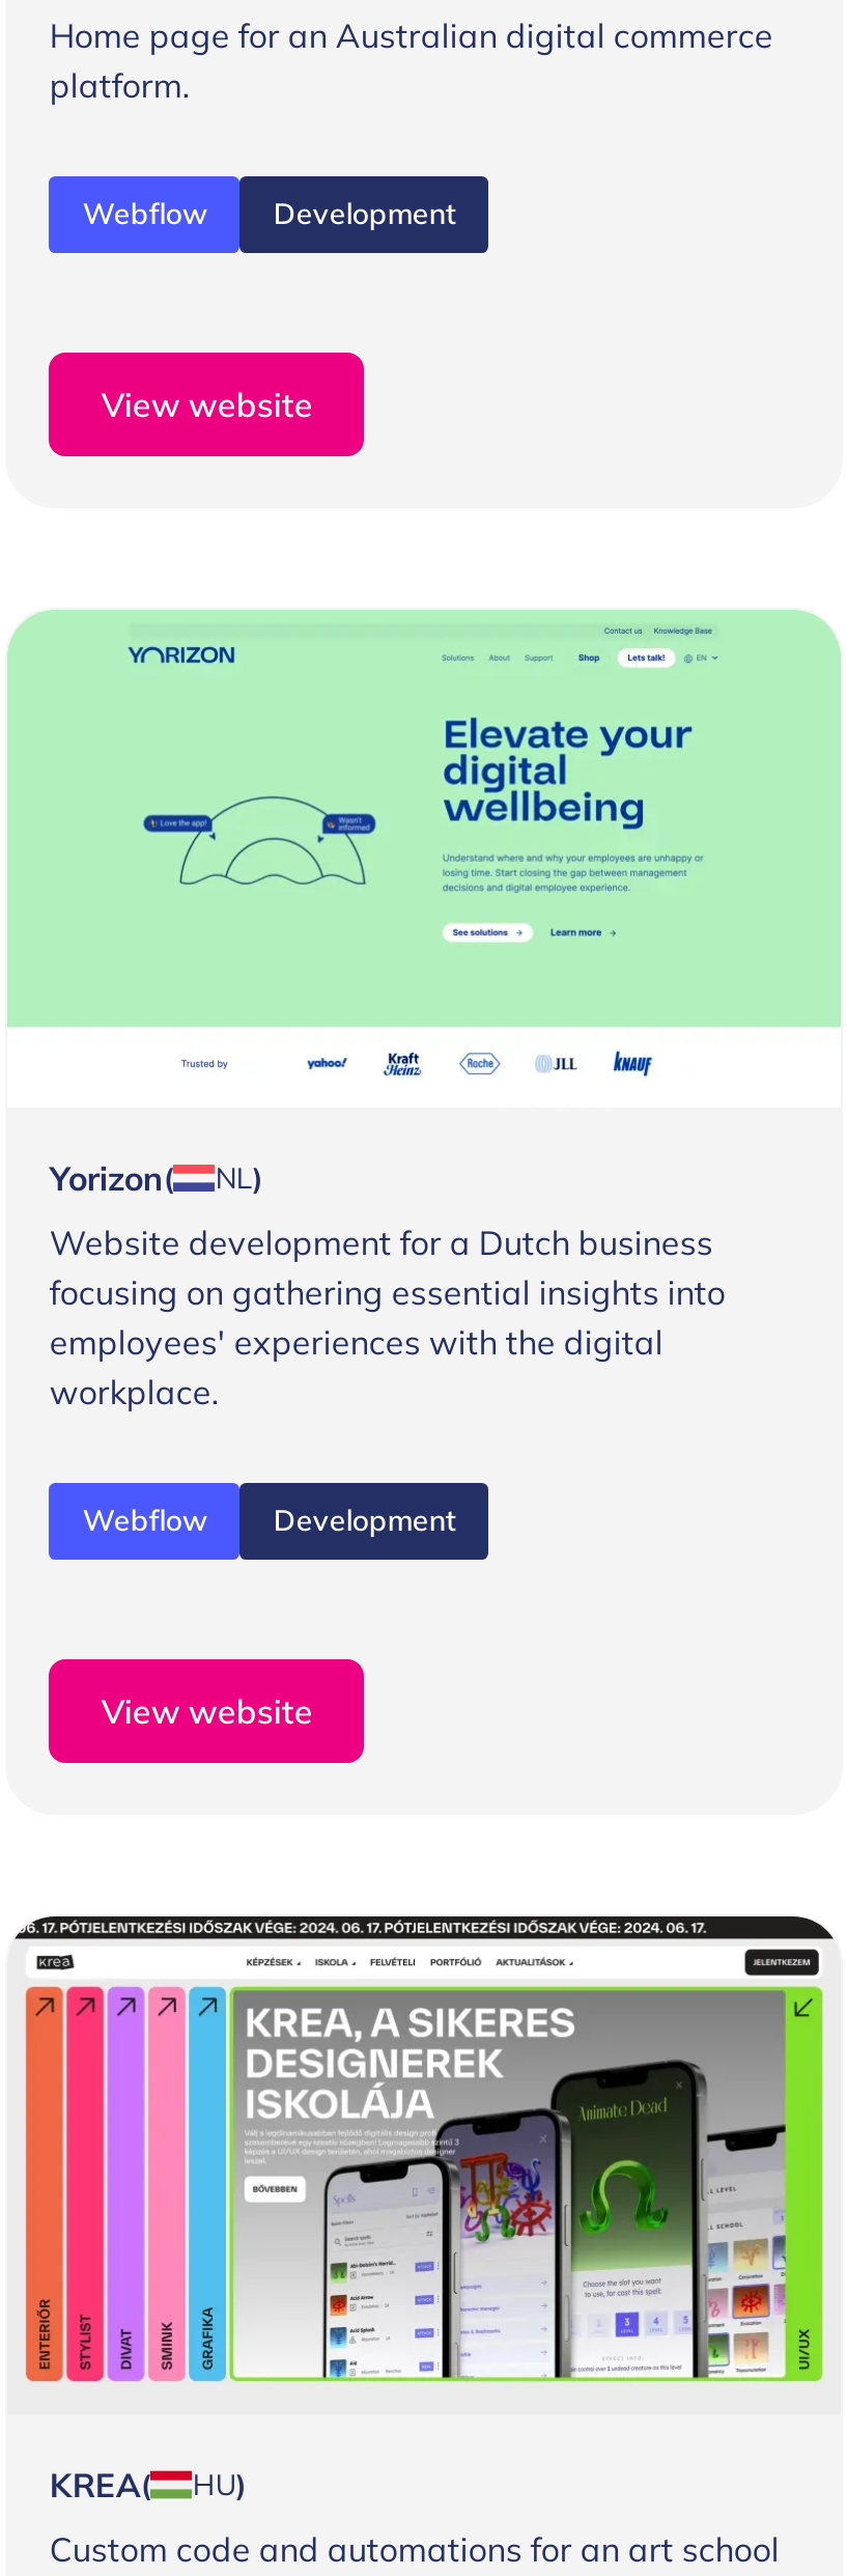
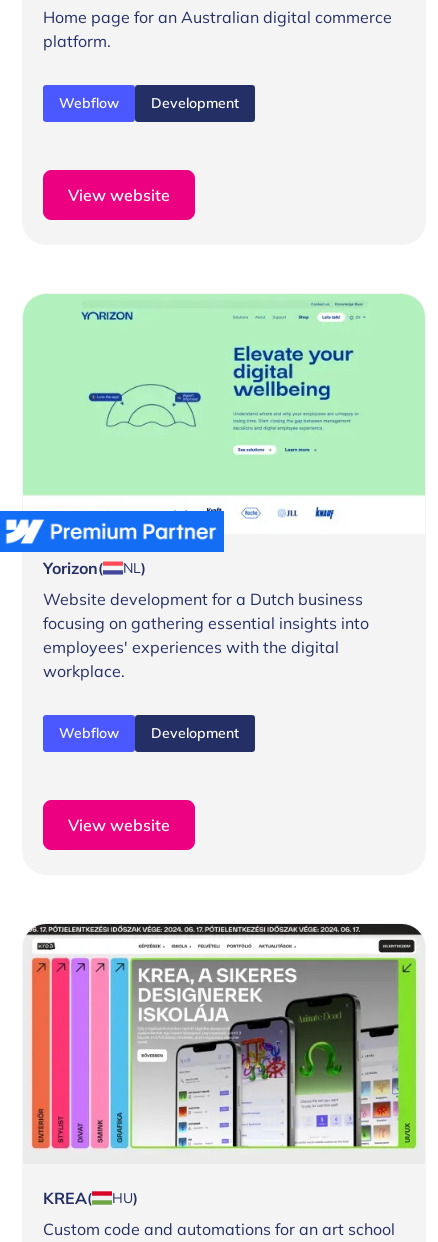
none -> [3,510,225,553] [image]

